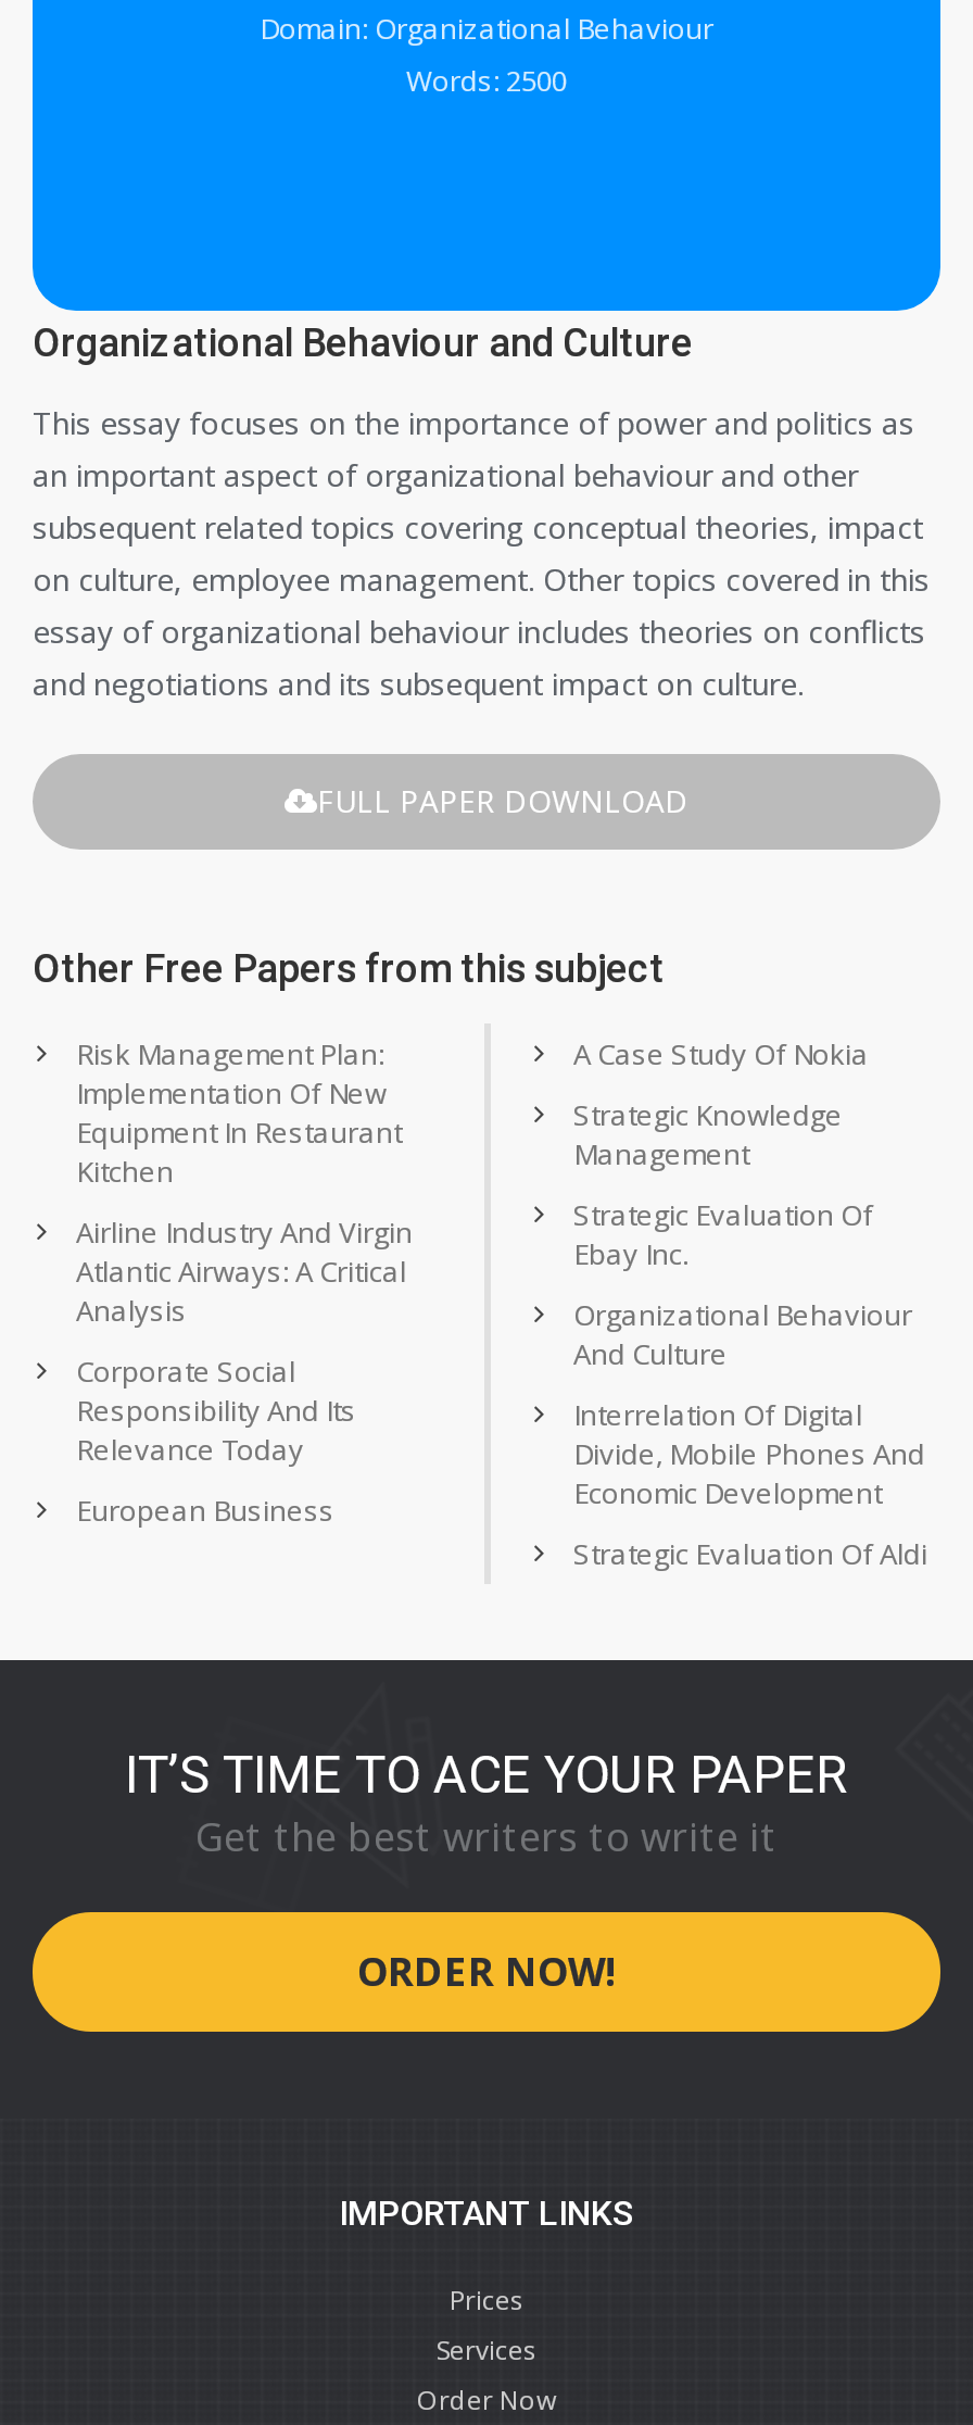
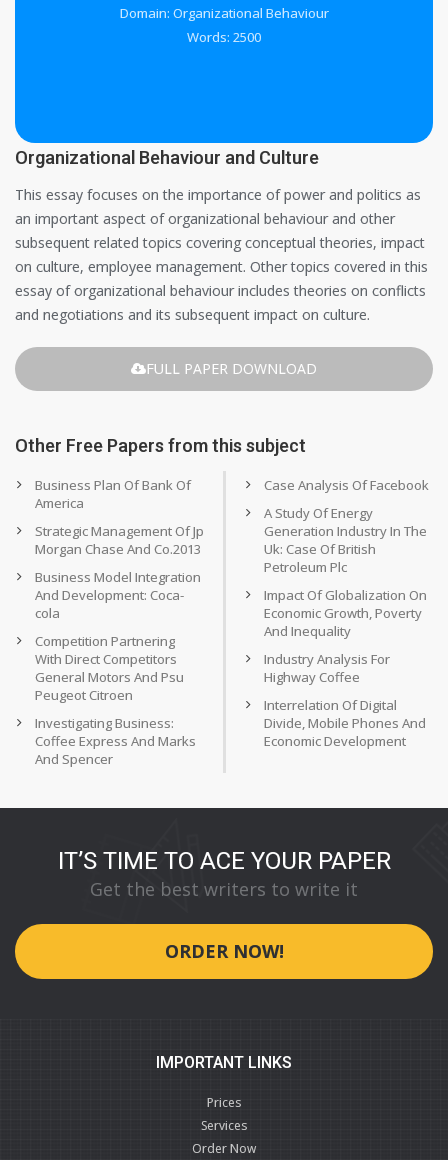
[76,1033,413,1529] Risk Management Plan: | Implementation Of New | Equipment In Restaurant | Kitchen | Airline Industry And Virgin | Atlantic Airways: A Critical | Analysis | Corporate Social | Responsibility And Its | Relevance Today | European Business -> [35,476,204,768] Business Plan Of Bank Of | America | Strategic Management Of Jp | Morgan Chase And Co.2013 | Business Model Integration | And Development: Coca- | cola | Competition Partnering | With Direct Competitors | General Motors And Psu | Peugeot Citroen | Investigating Business: | Coffee Express And Marks | And Spencer
[573,1033,912,1372] A Case Study Of Nokia | Strategic Knowledge | Management | Strategic Evaluation Of | Ebay Inc. | Organizational Behaviour | And Culture -> [264,476,429,686] Case Analysis Of Facebook | A Study Of Energy | Generation Industry In The | Uk: Case Of British | Petroleum Plc | Impact Of Globalization On | Economic Growth, Poverty | And Inequality | Industry Analysis For | Highway Coffee
[573,1533,927,1572] Strategic Evaluation Of Aldi -> none

